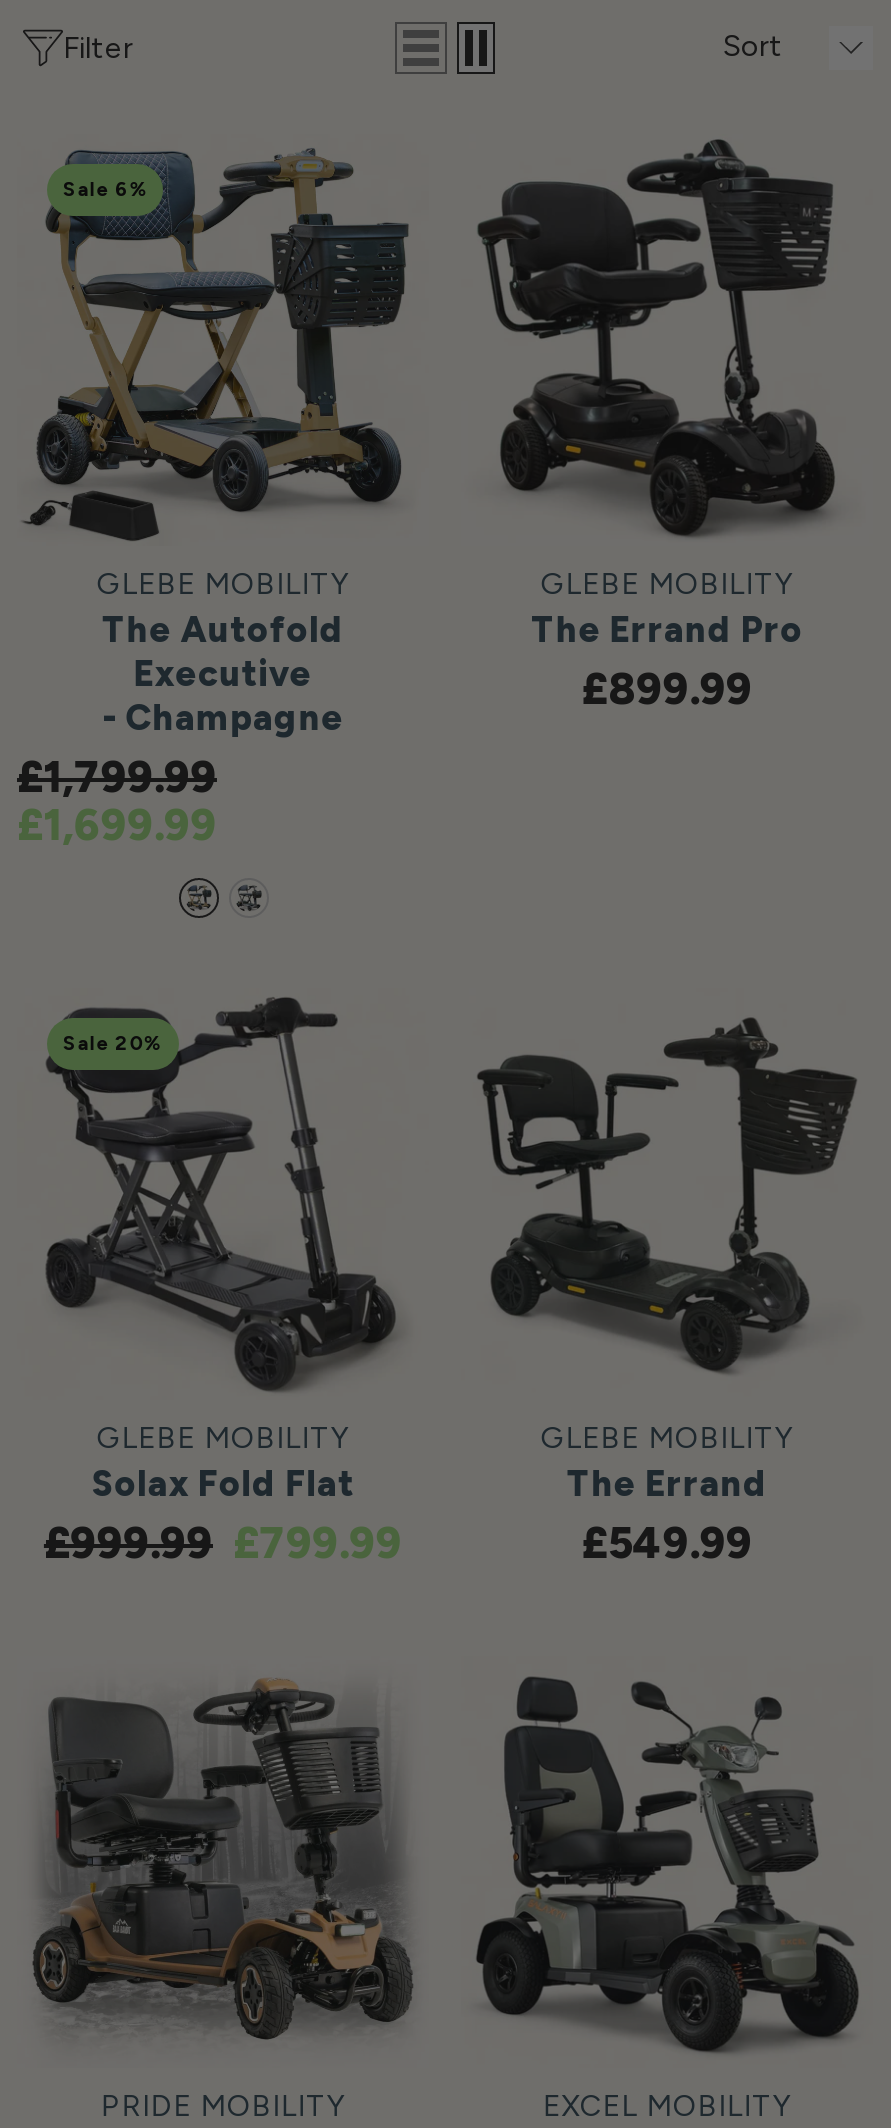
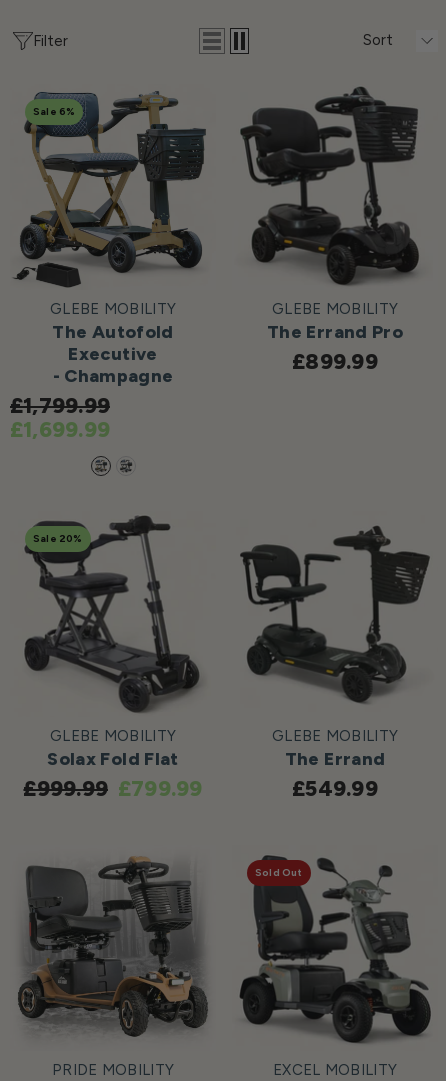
none -> [255,866,303,879] Sold Out

